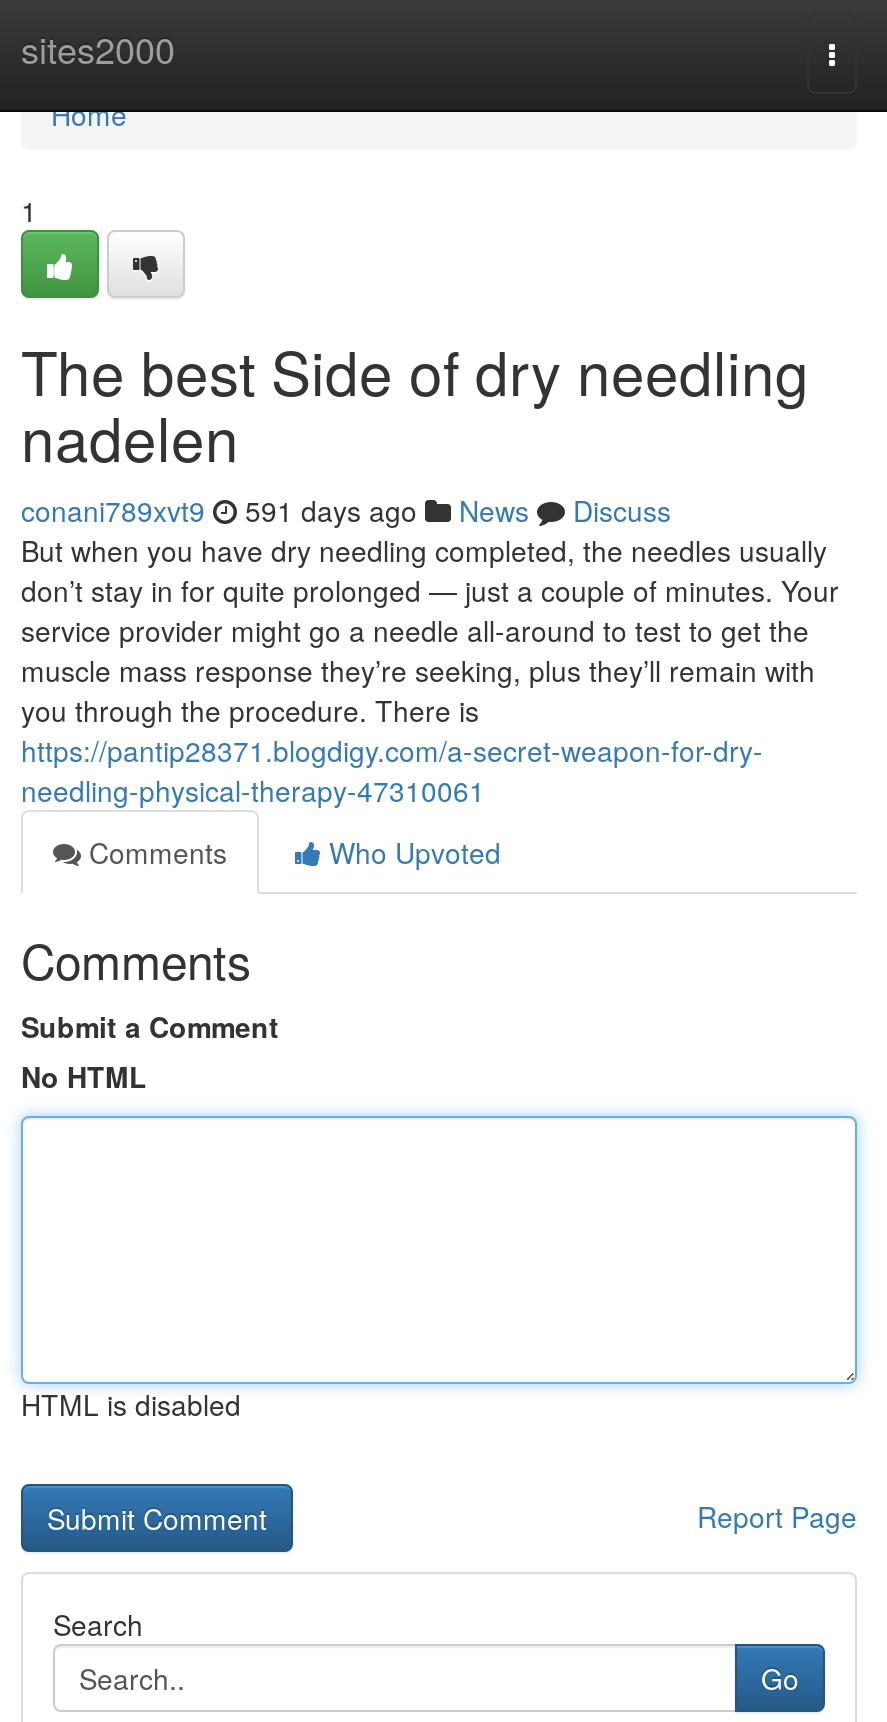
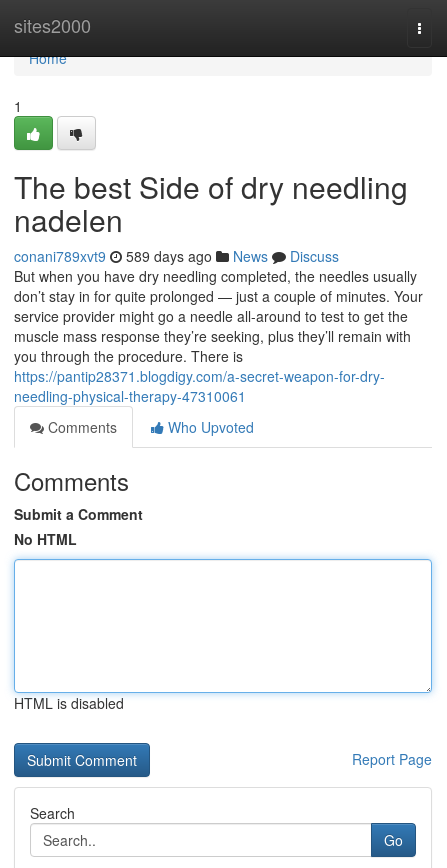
[21,490,671,530] conani789xvt9 591 days ago News Discuss -> [14,246,339,266] conani789xvt9 589 days ago News Discuss

